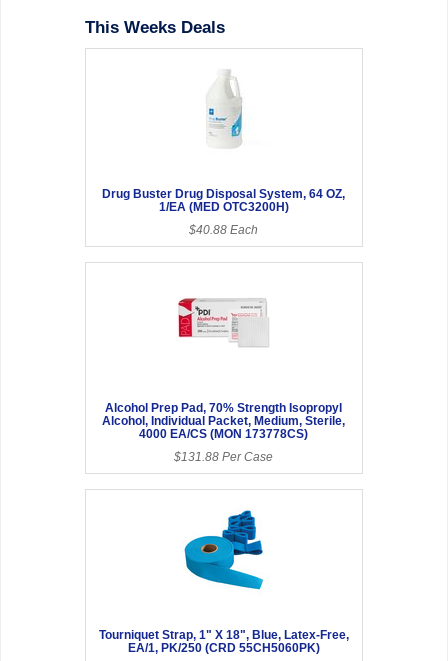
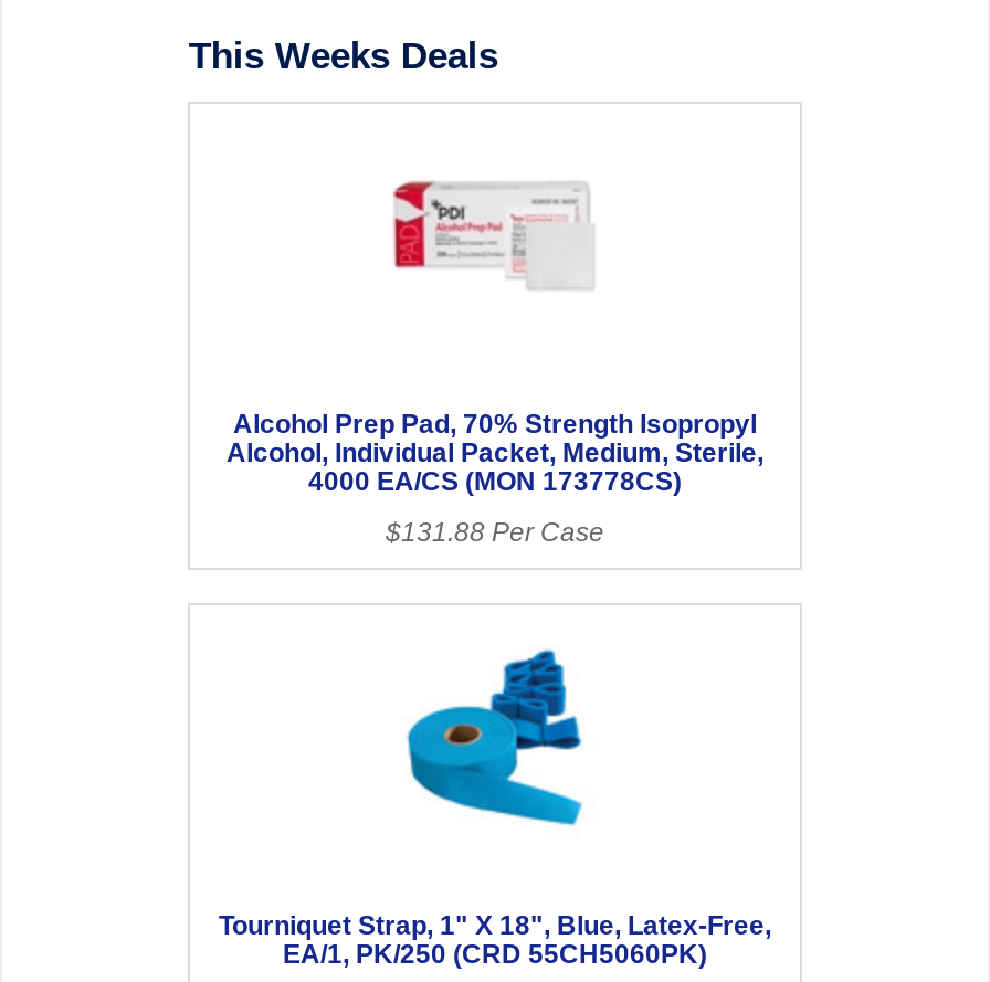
[102,69,345,237] [image] | Drug Buster Drug Disposal System, 64 OZ, | 1/EA (MED OTC3200H) | $40.88 Each -> none

